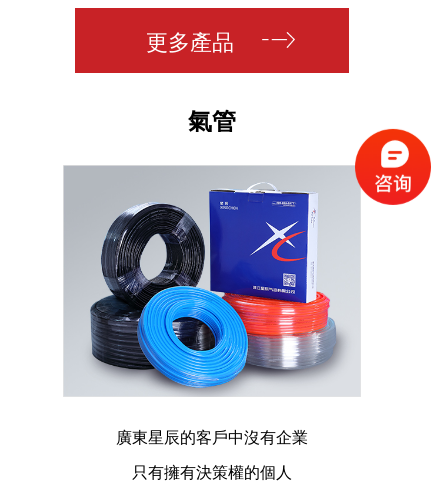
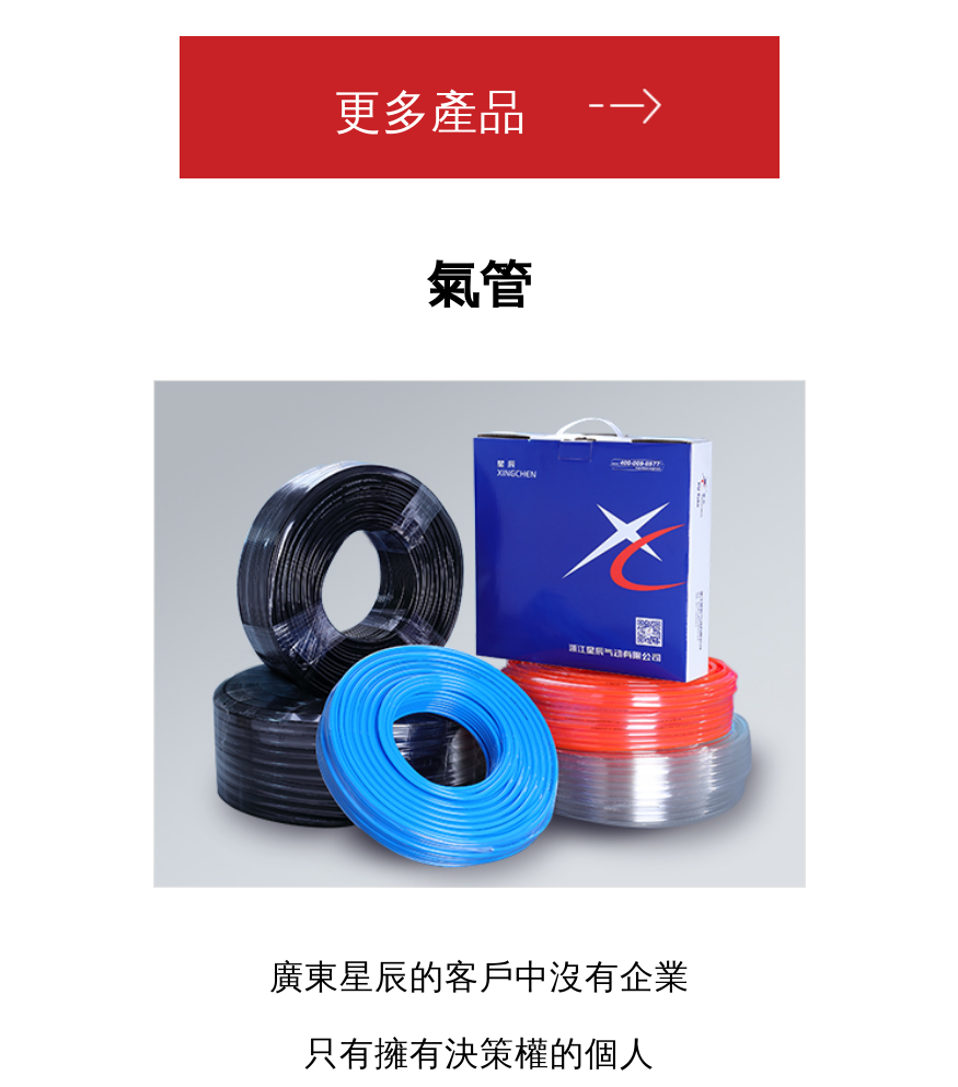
[354,128,432,206] [image] -> none

